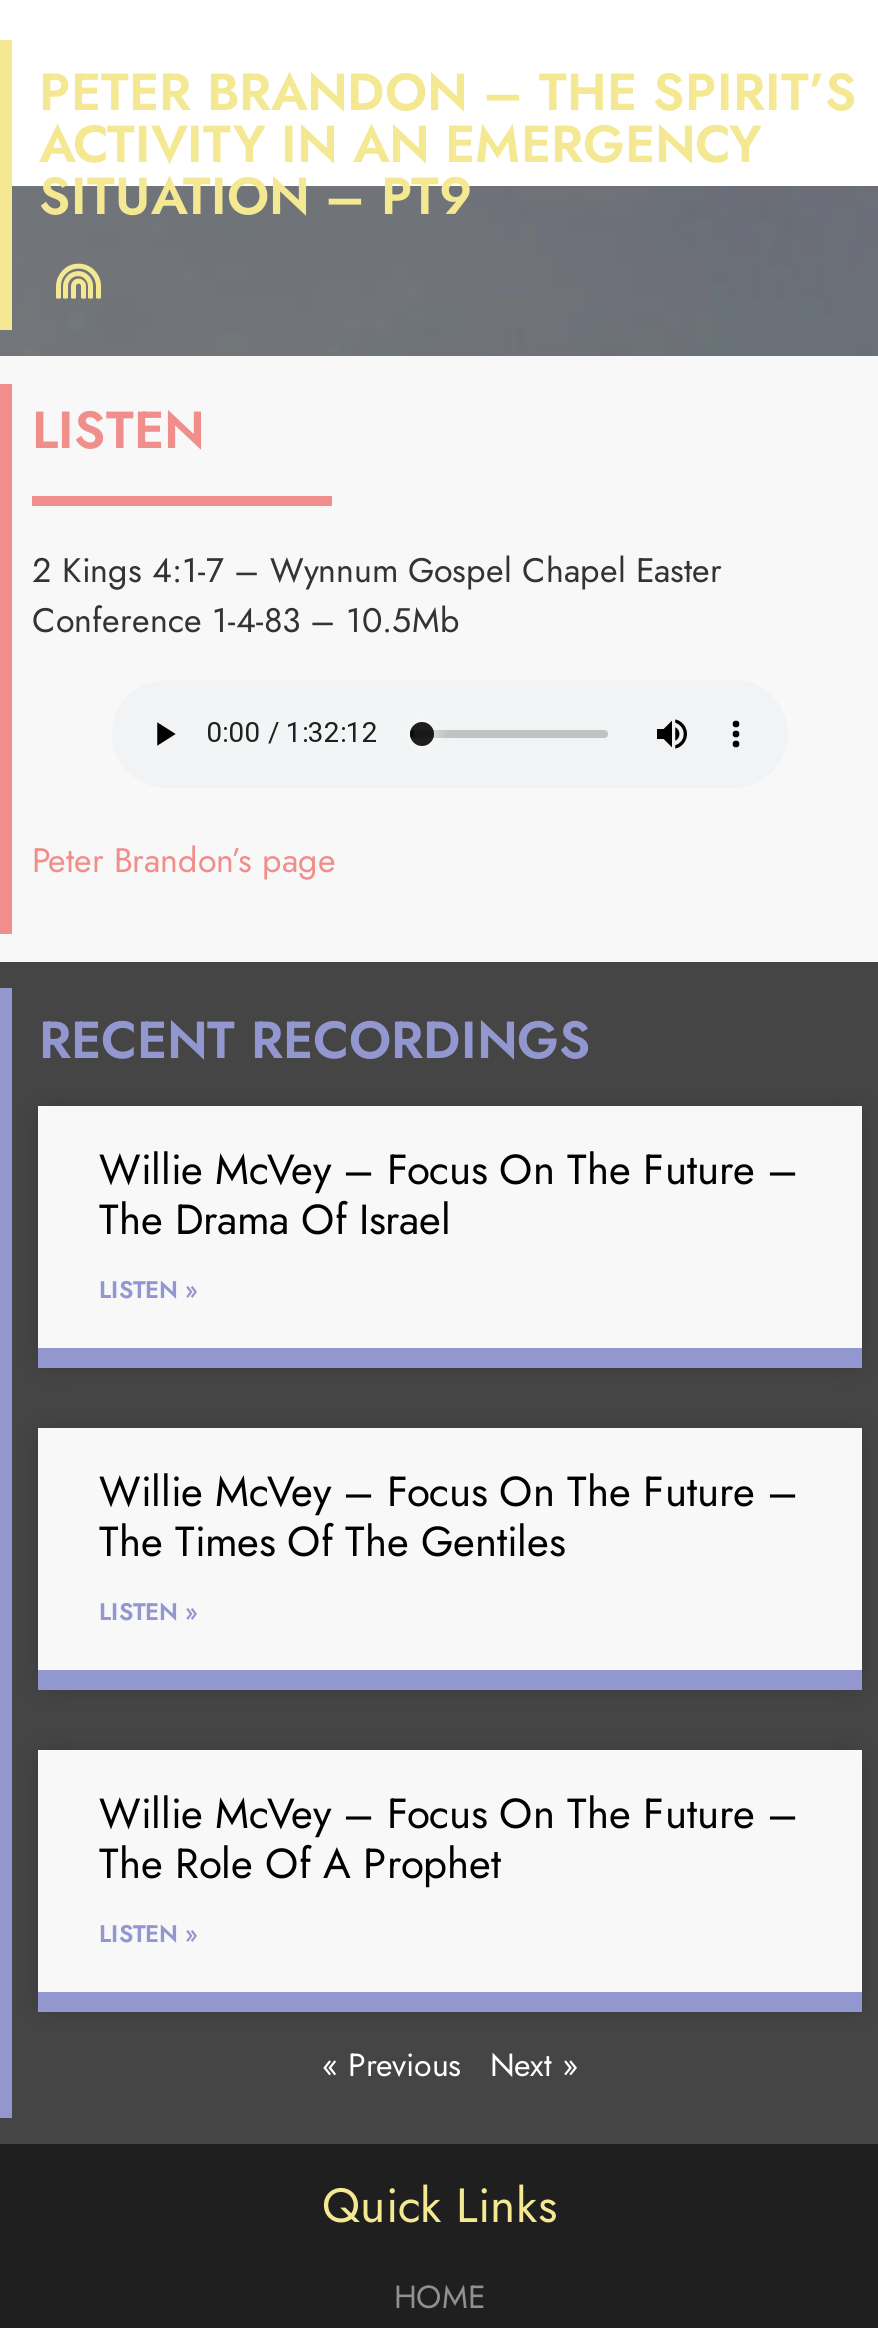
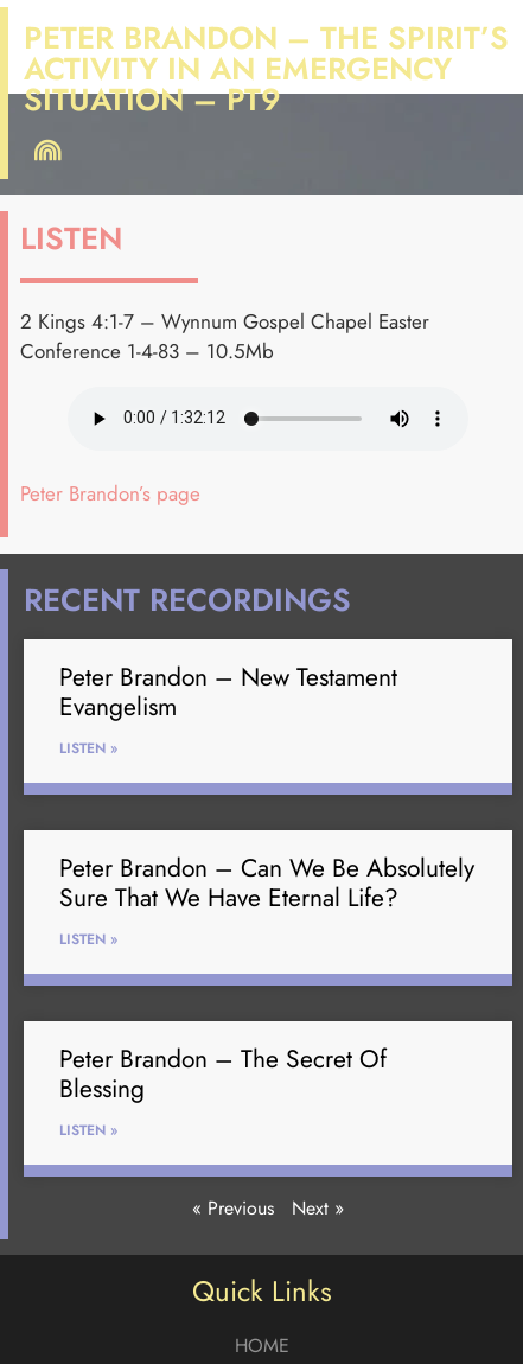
[99,1141,799,1251] Willie McVey – Focus On The Future – | The Drama Of Israel -> [60,660,398,725] Peter Brandon – New Testament | Evangelism
[99,1463,799,1573] Willie McVey – Focus On The Future – | The Times Of The Gentiles -> [60,851,475,916] Peter Brandon – Can We Be Absolutely | Sure That We Have Eternal Life?
[99,1785,799,1895] Willie McVey – Focus On The Future – | The Role Of A Prophet -> [60,1042,387,1107] Peter Brandon – The Secret Of | Blessing

